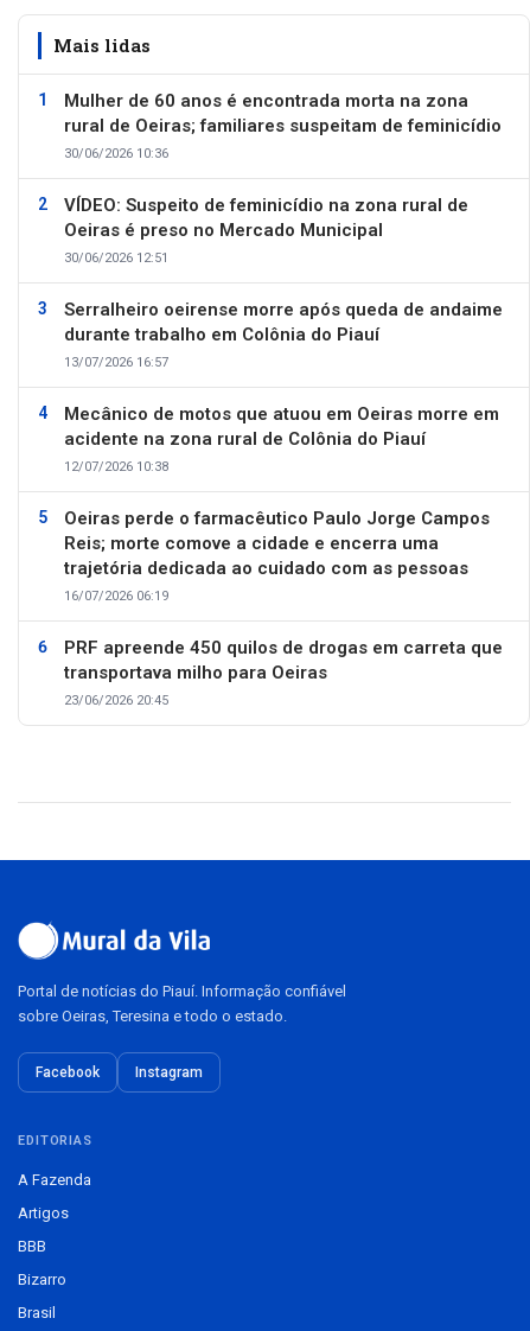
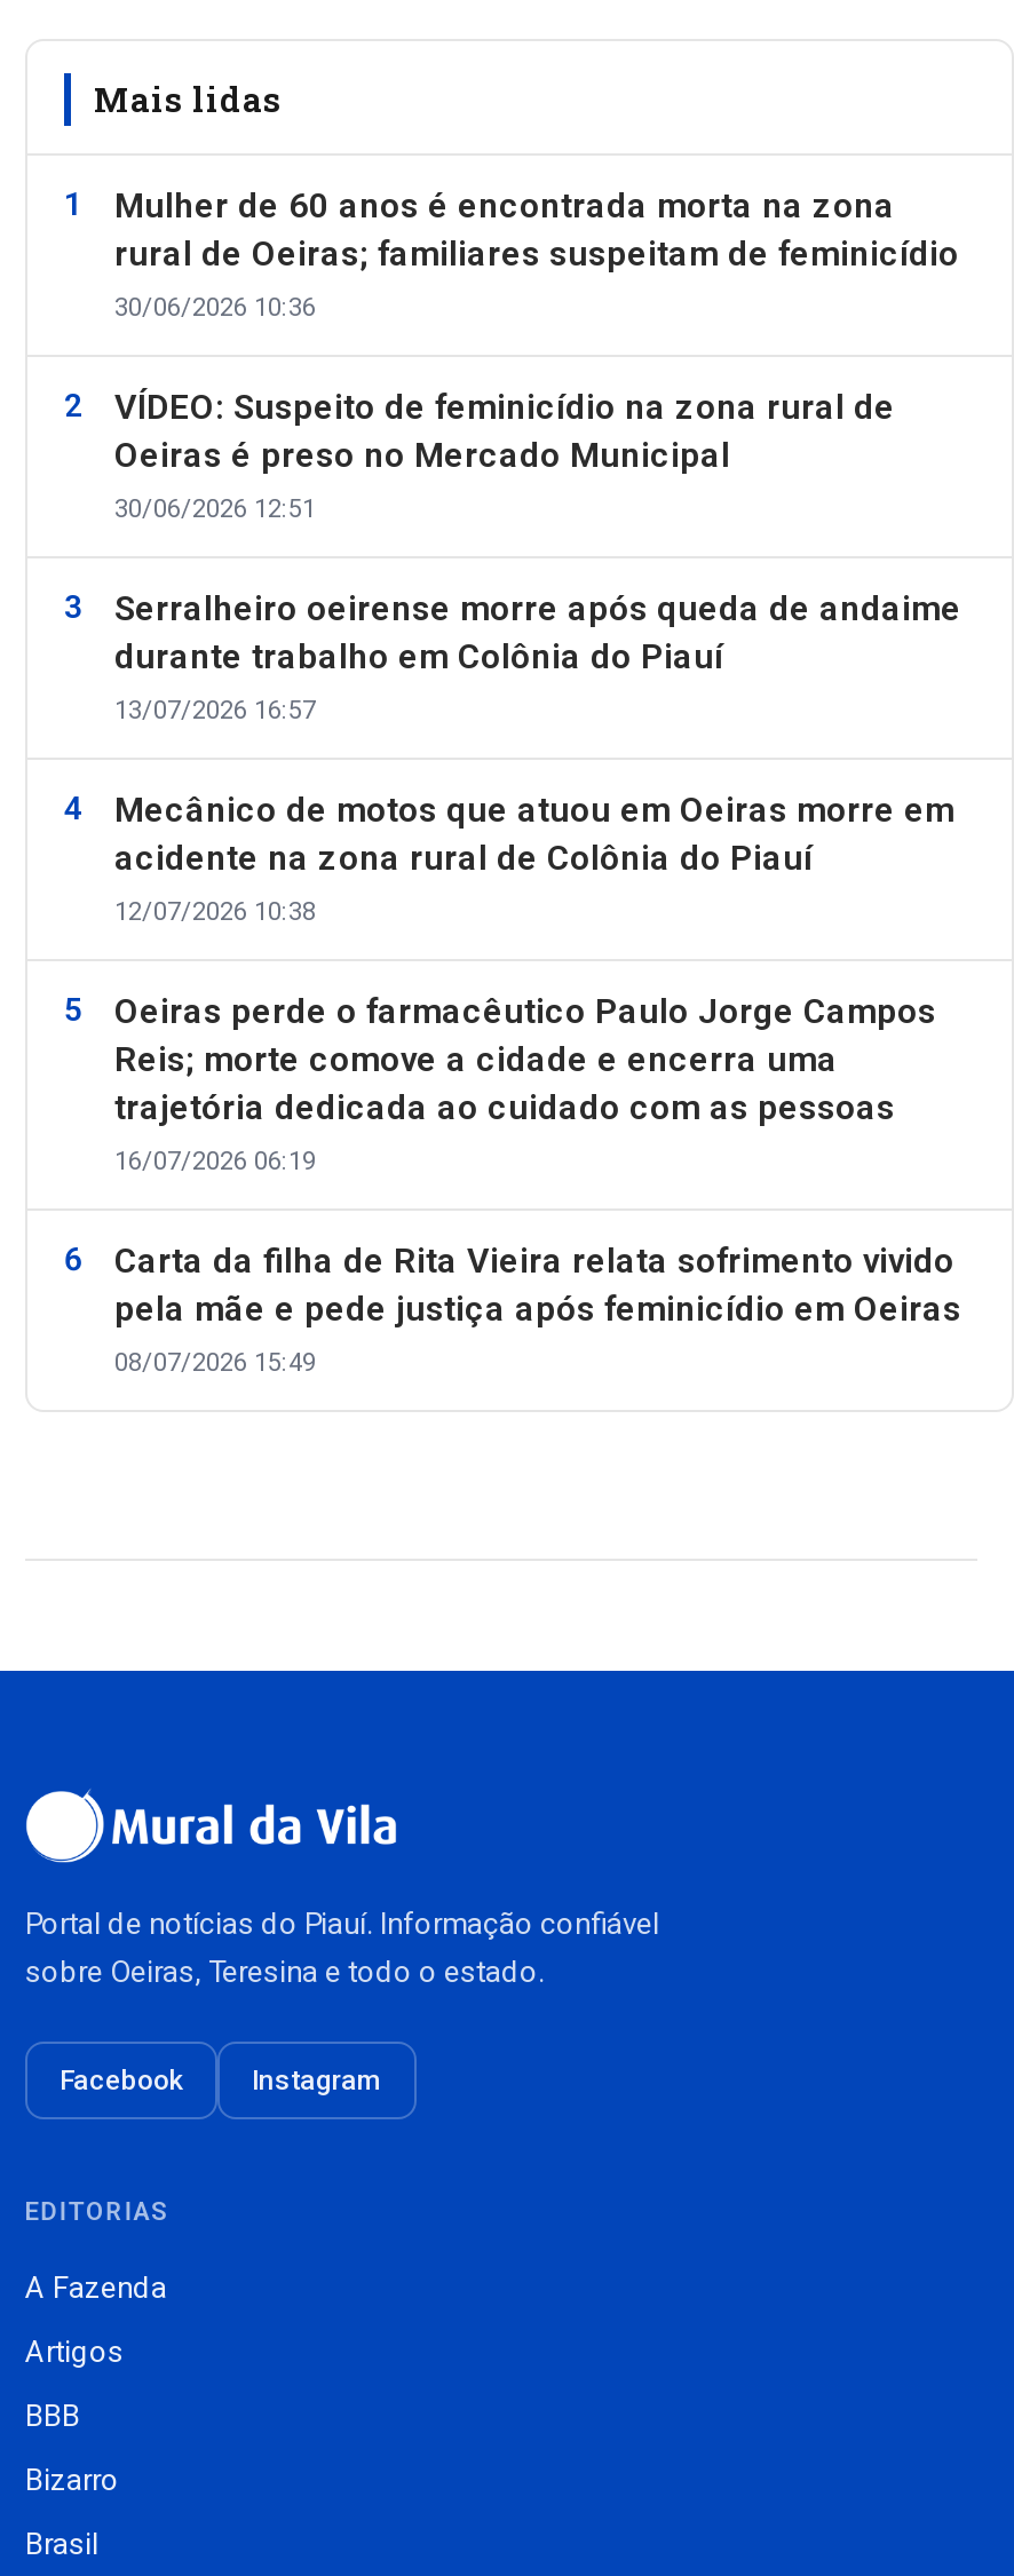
[64,637,503,708] PRF apreende 450 quilos de drogas em carreta que | transportava milho para Oeiras | 23/06/2026 20:45 -> [114,1241,961,1378] Carta da filha de Rita Vieira relata sofrimento vivido | pela mãe e pede justiça após feminicídio em Oeiras | 08/07/2026 15:49

